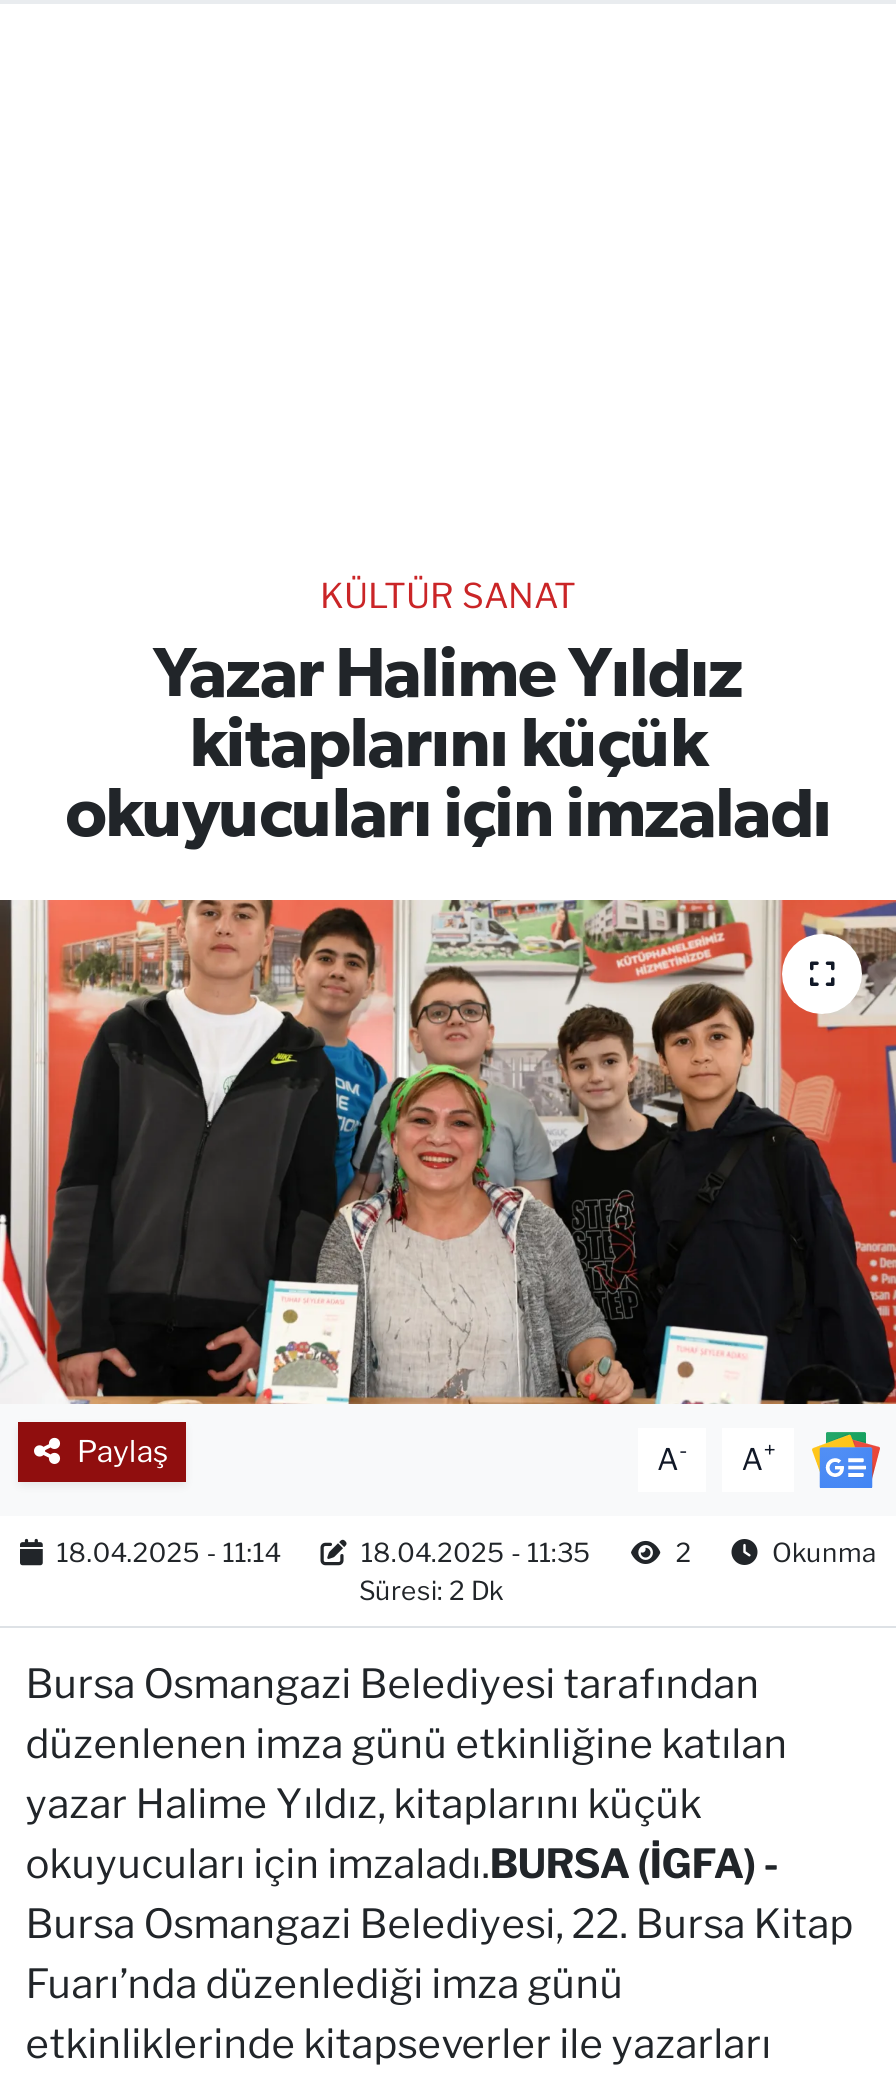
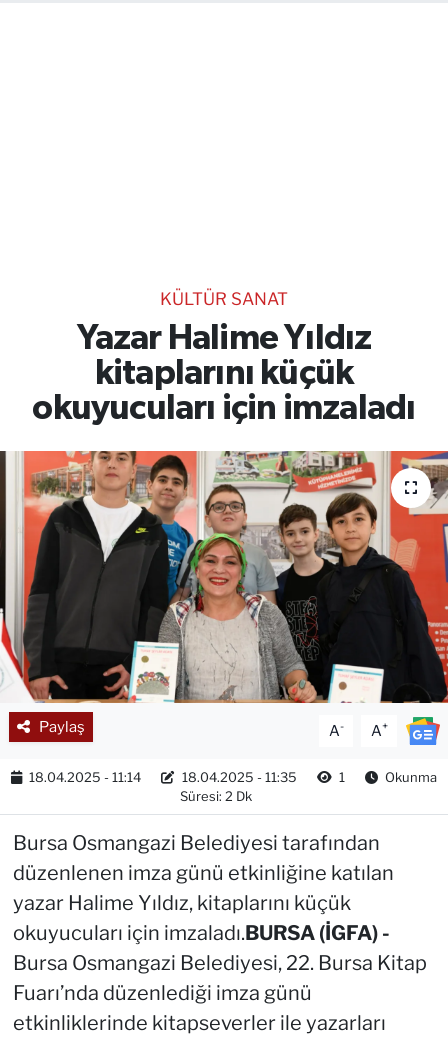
[670,1535,692,1567] 2 -> [336,768,345,784] 1

